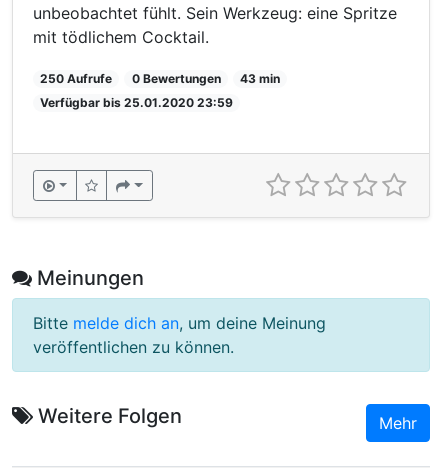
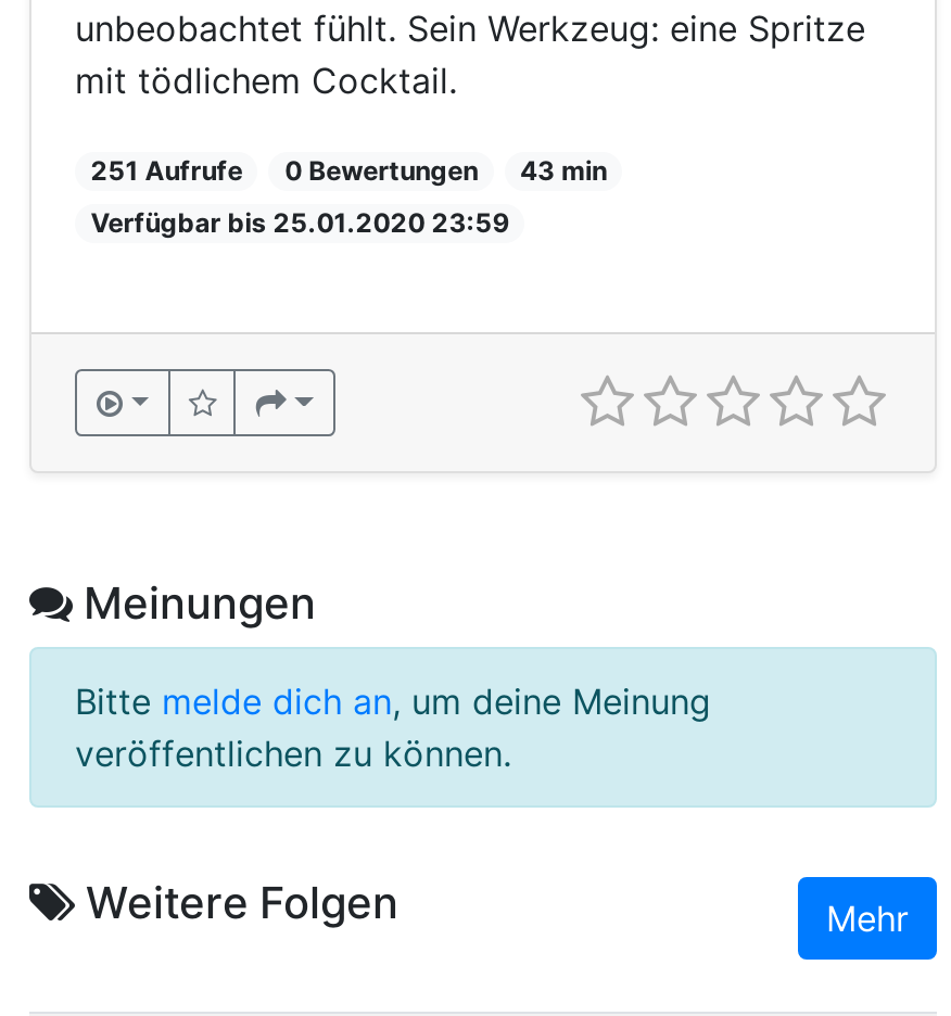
[40,70,112,85] 250 Aufrufe -> [91,153,243,186] 251 Aufrufe

